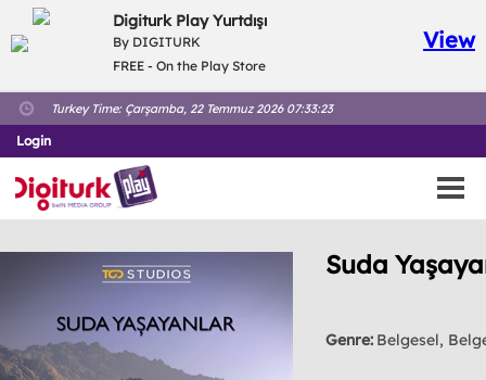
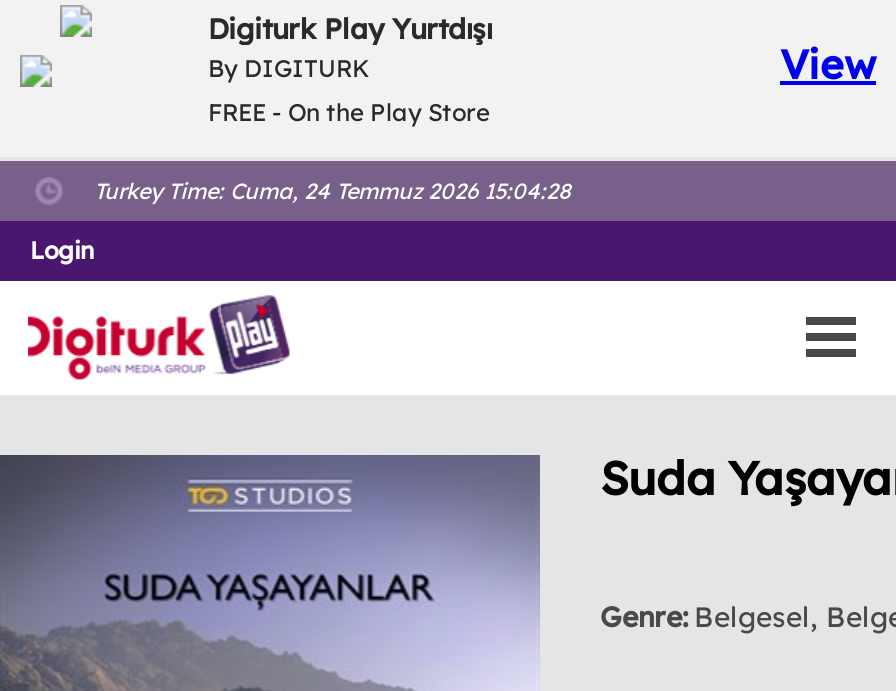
[51,101,333,116] Turkey Time: Çarşamba, 22 Temmuz 2026 07:33:23 -> [94,177,570,205] Turkey Time: Cuma, 24 Temmuz 2026 15:04:28

